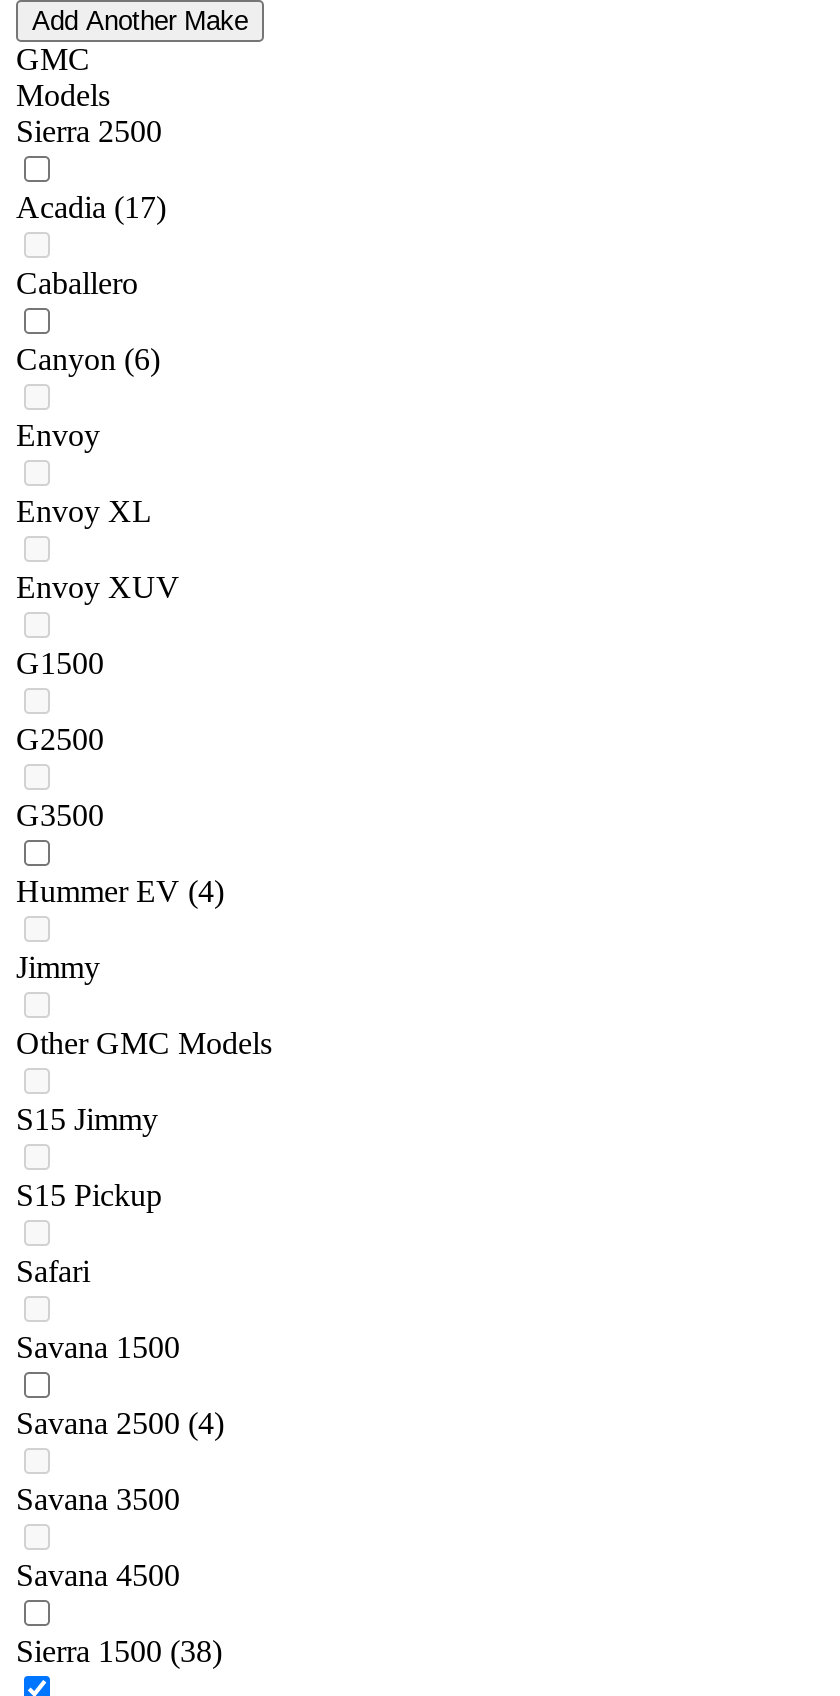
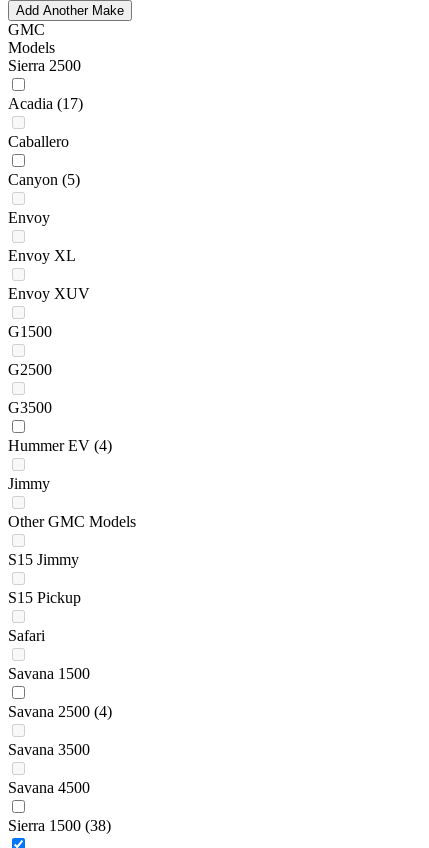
[16,343,160,377] Canyon (6) -> [8,171,80,188] Canyon (5)

